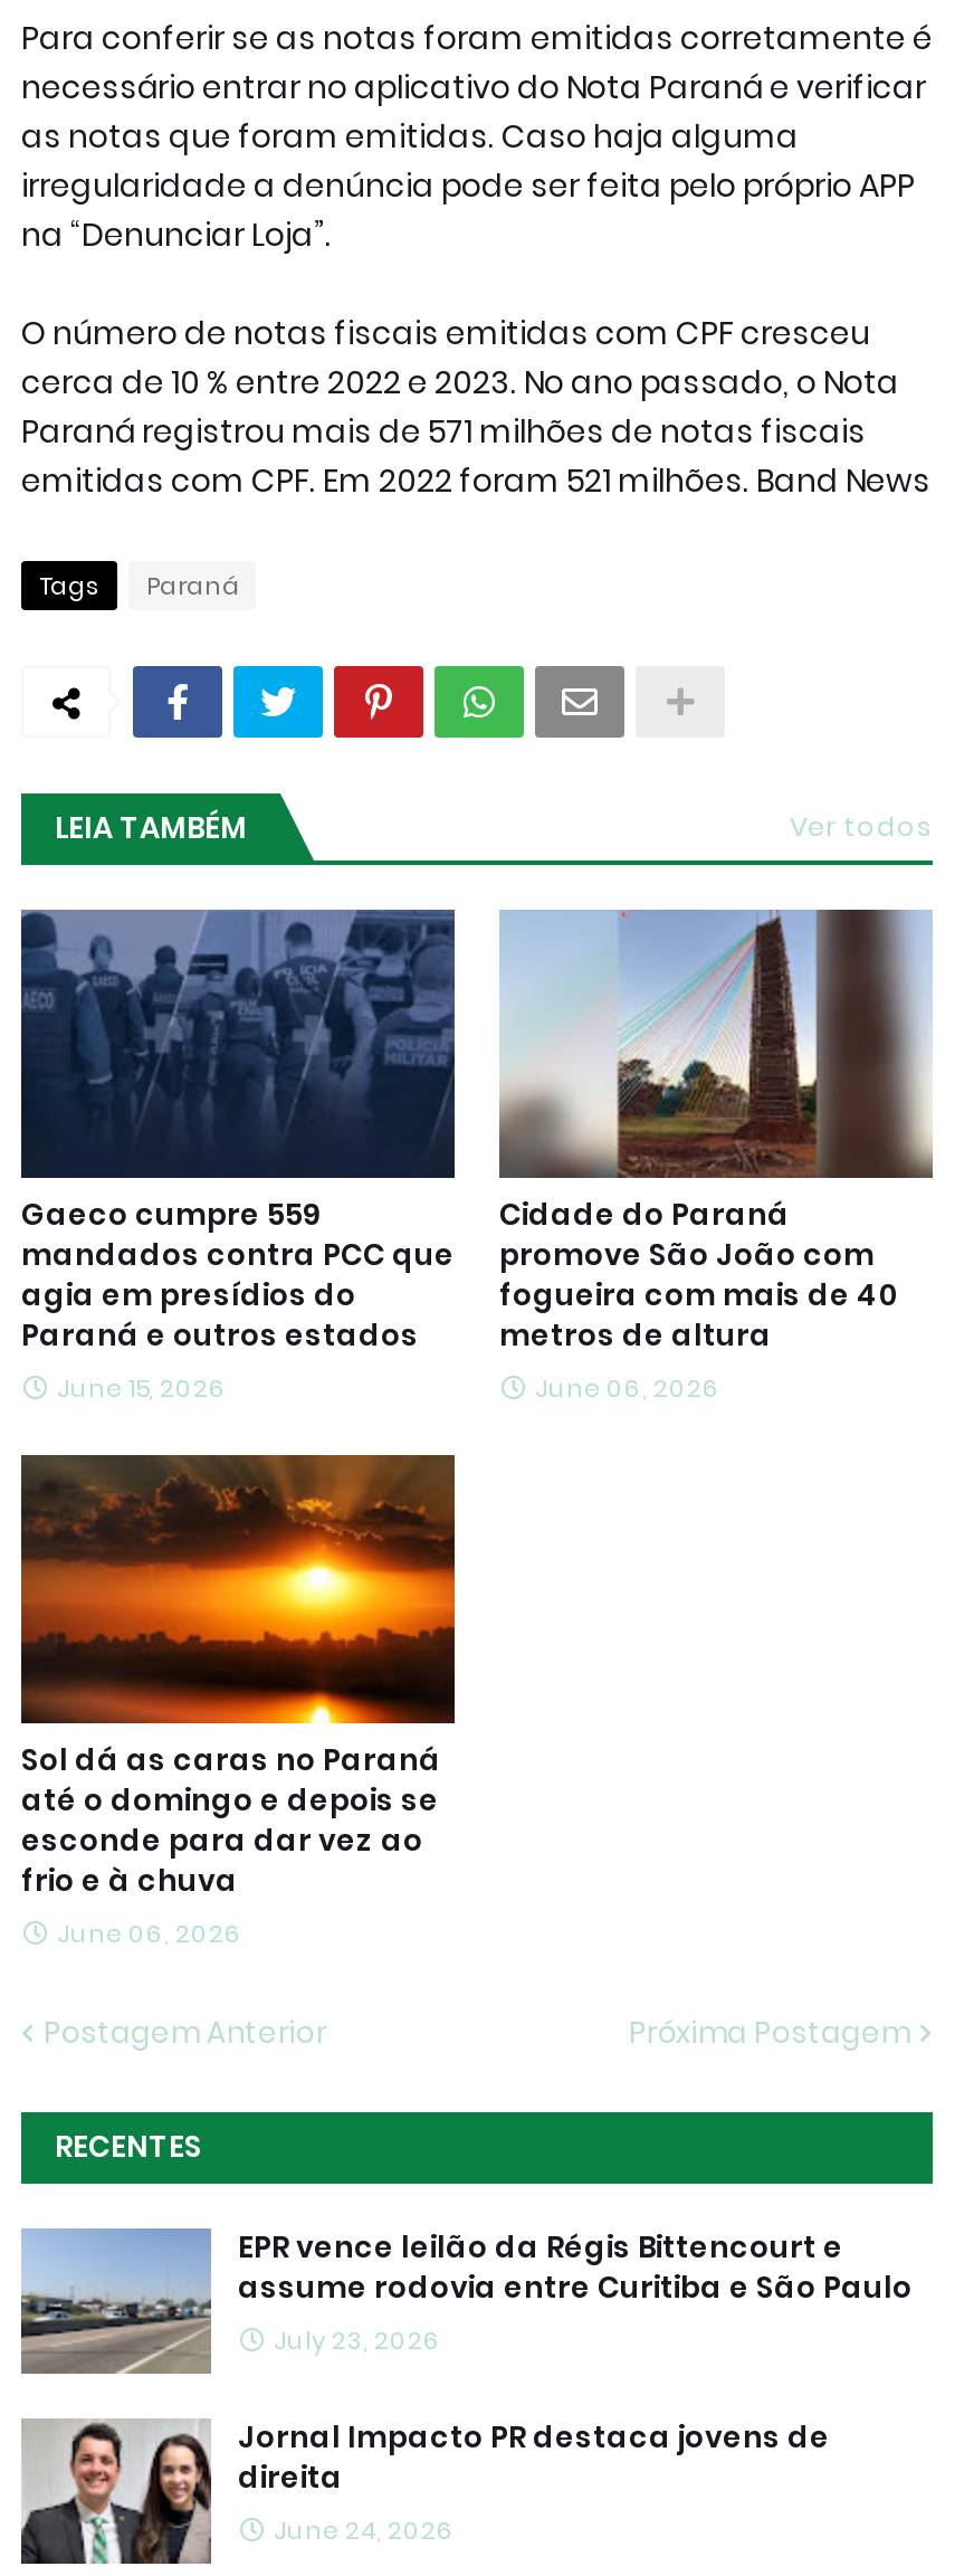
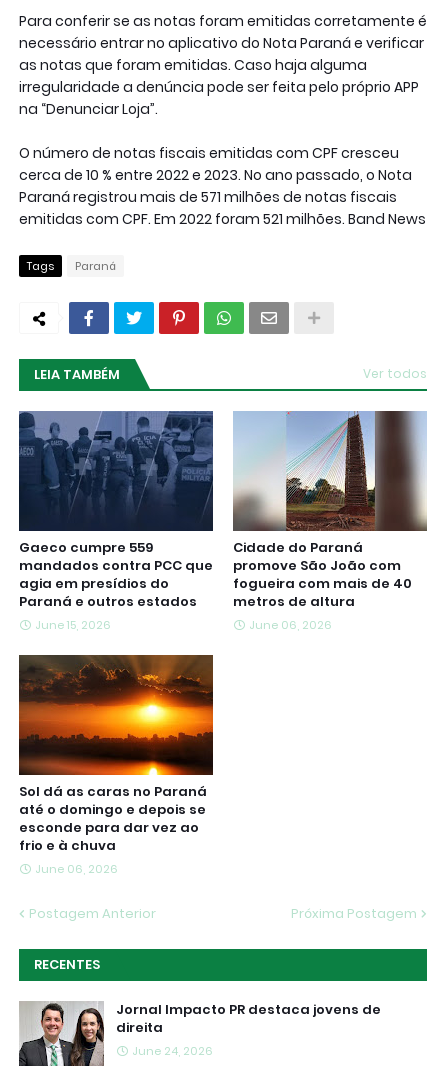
[21,2226,913,2376] [image] | EPR vence leilão da Régis Bittencourt e | assume rodovia entre Curitiba e São Paulo | July 23, 2026 -> none

